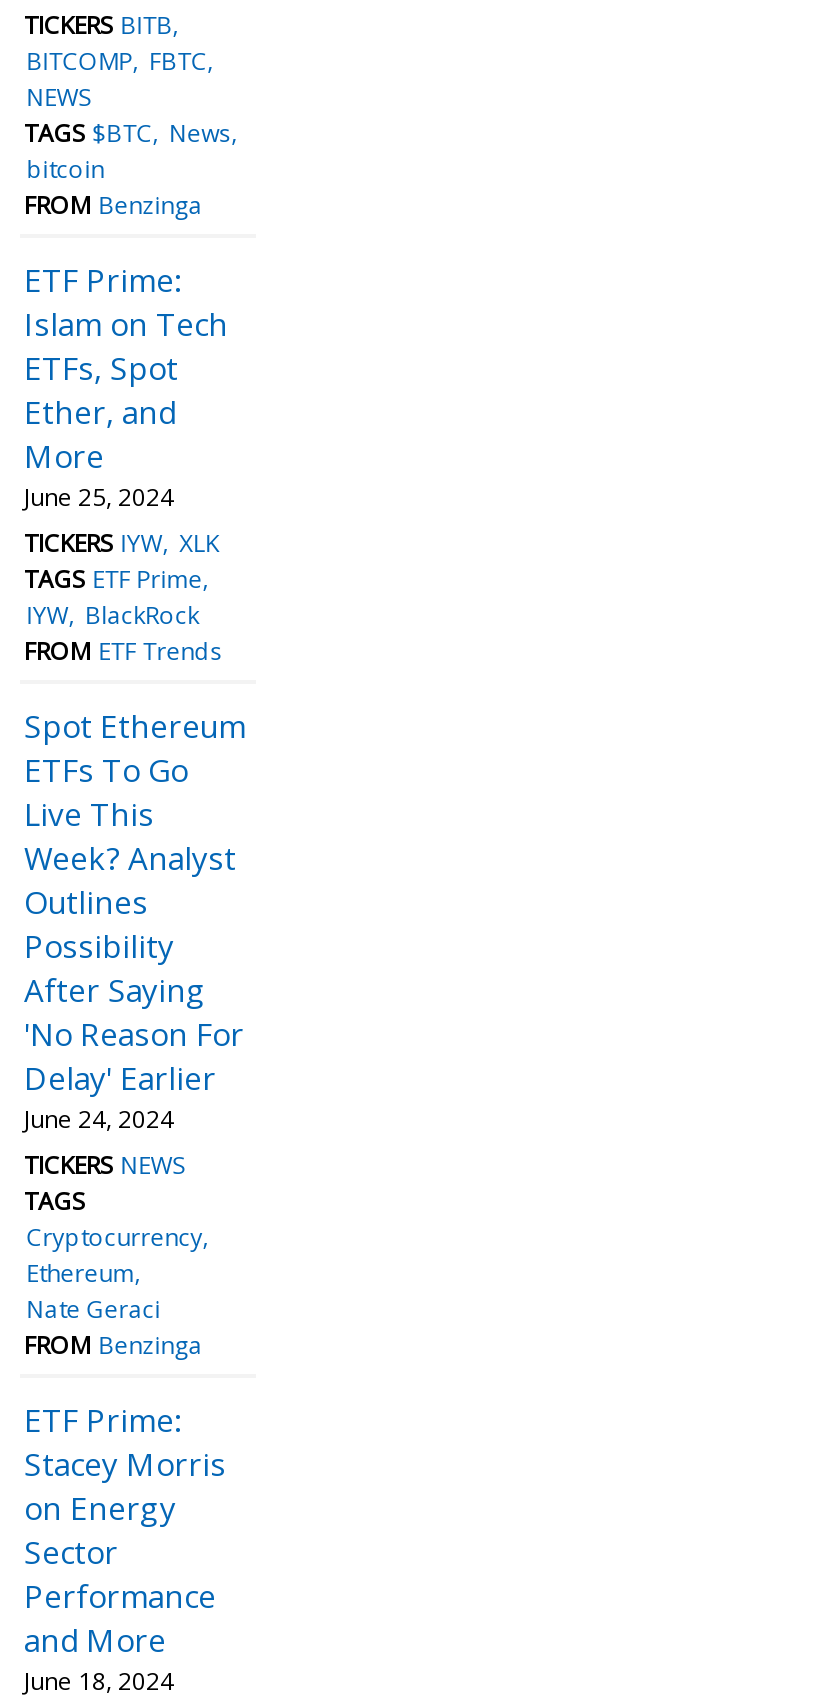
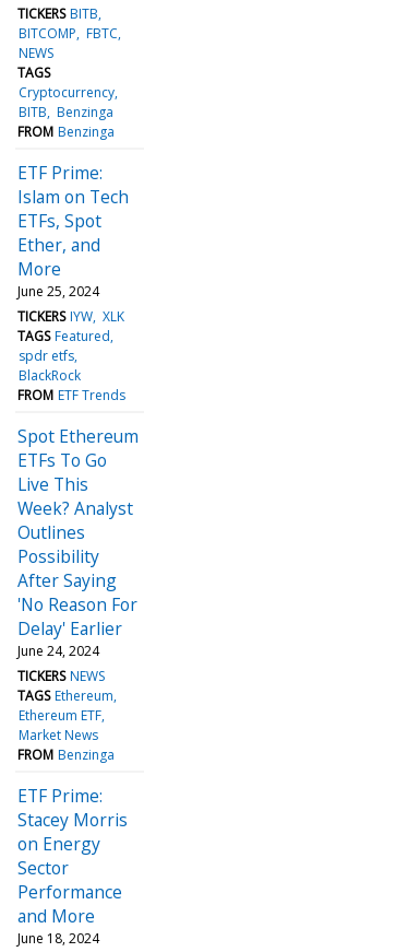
[24,116,231,186] TAGS $BTC News | bitcoin -> [19,103,113,121] BITB Benzinga
[24,562,202,632] TAGS ETF Prime | IYW BlackRock -> [17,327,110,385] TAGS Featured | spdr etfs | BlackRock
moved [24,634,246,1182] -> [17,386,139,685]: FROM ETF Trends | Spot Ethereum | ETFs To Go | ... | June 24, 2024 | TICKERS NEWS
moved [24,1184,202,1254] -> [17,63,115,101]: TAGS | Cryptocurrency
[26,1256,160,1326] Ethereum | Nate Geraci -> [17,686,114,744] TAGS Ethereum | Ethereum ETF | Market News

